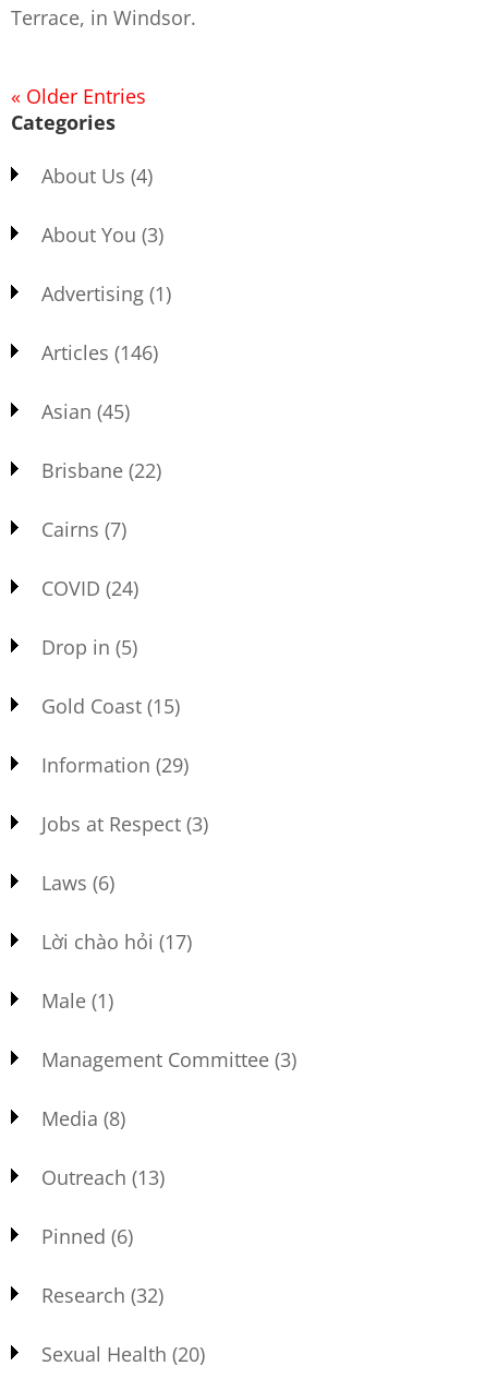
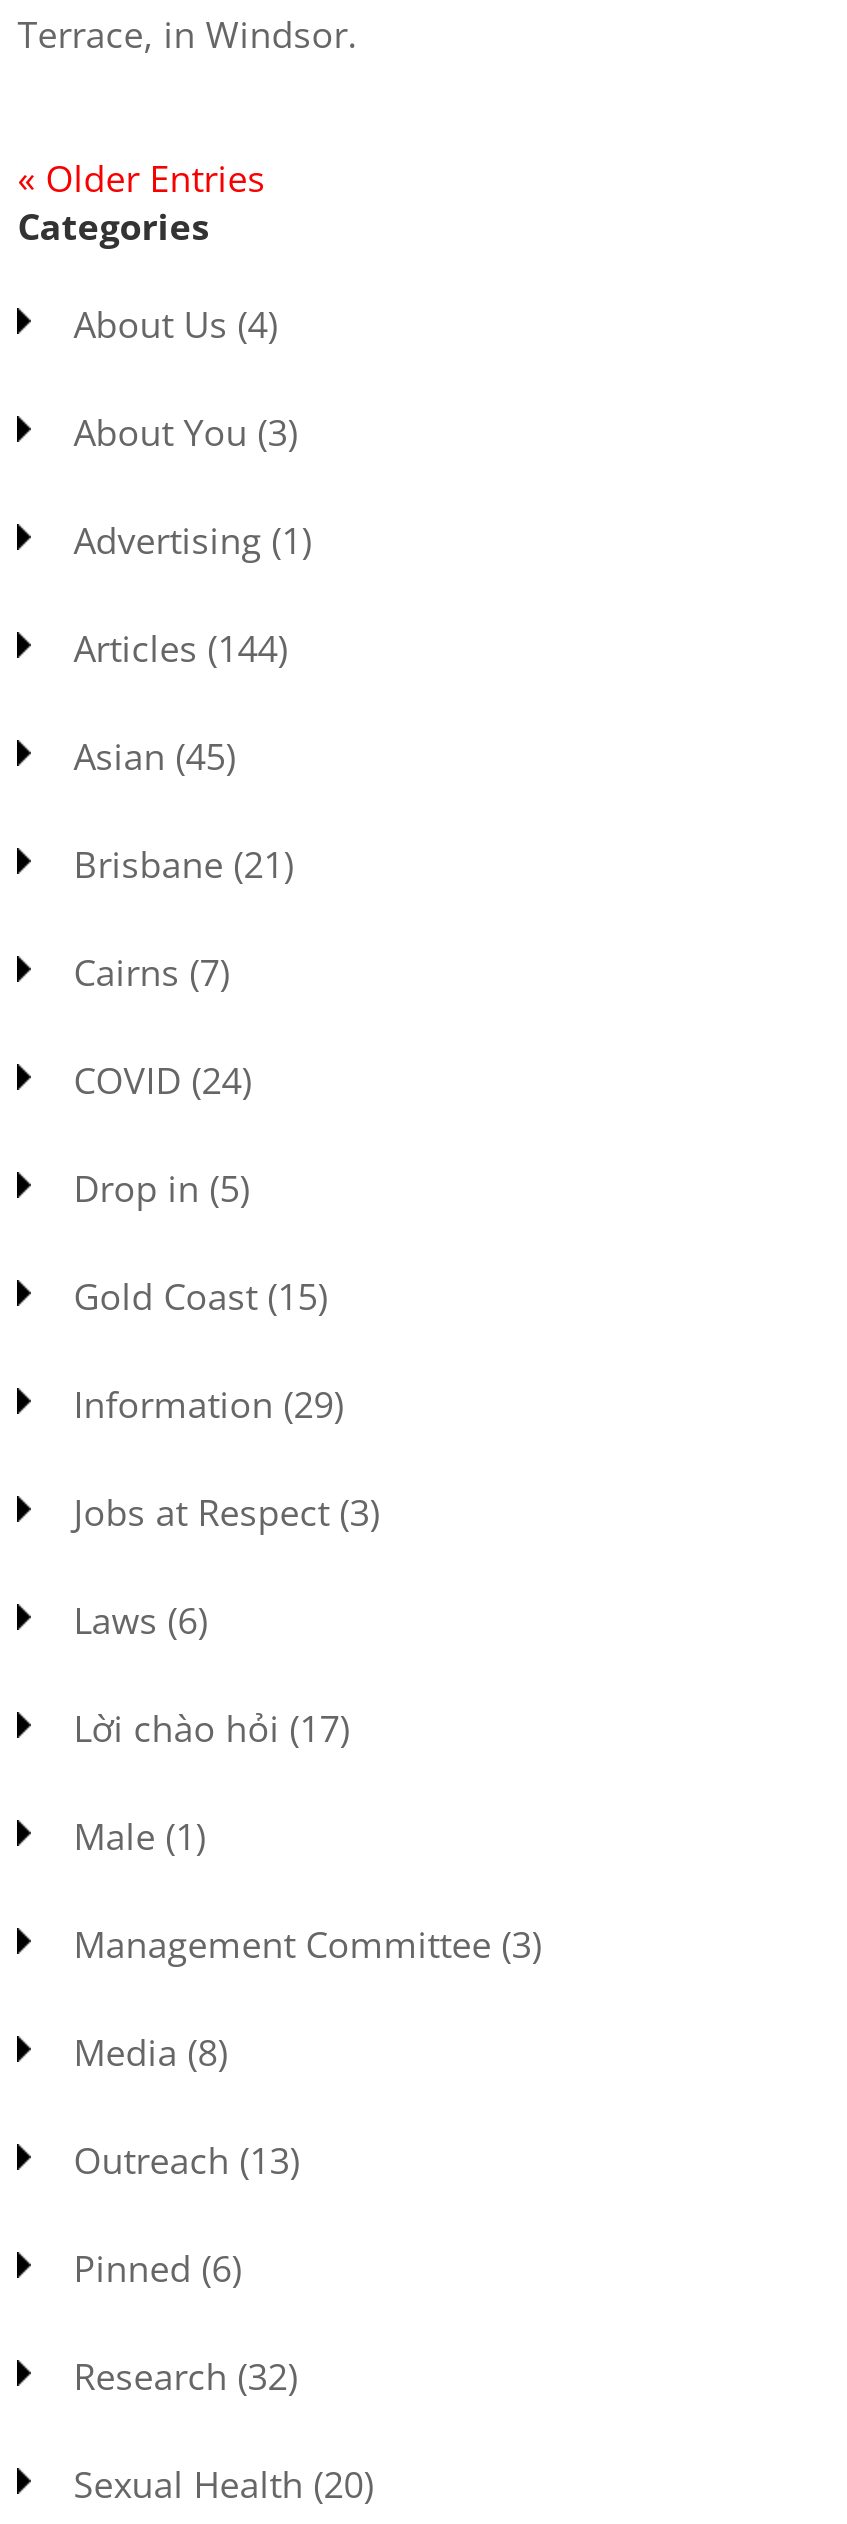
[42,340,158,366] Articles (146) -> [73,623,287,671] Articles (144)
[42,458,162,484] Brisbane (22) -> [73,839,293,887] Brisbane (21)

